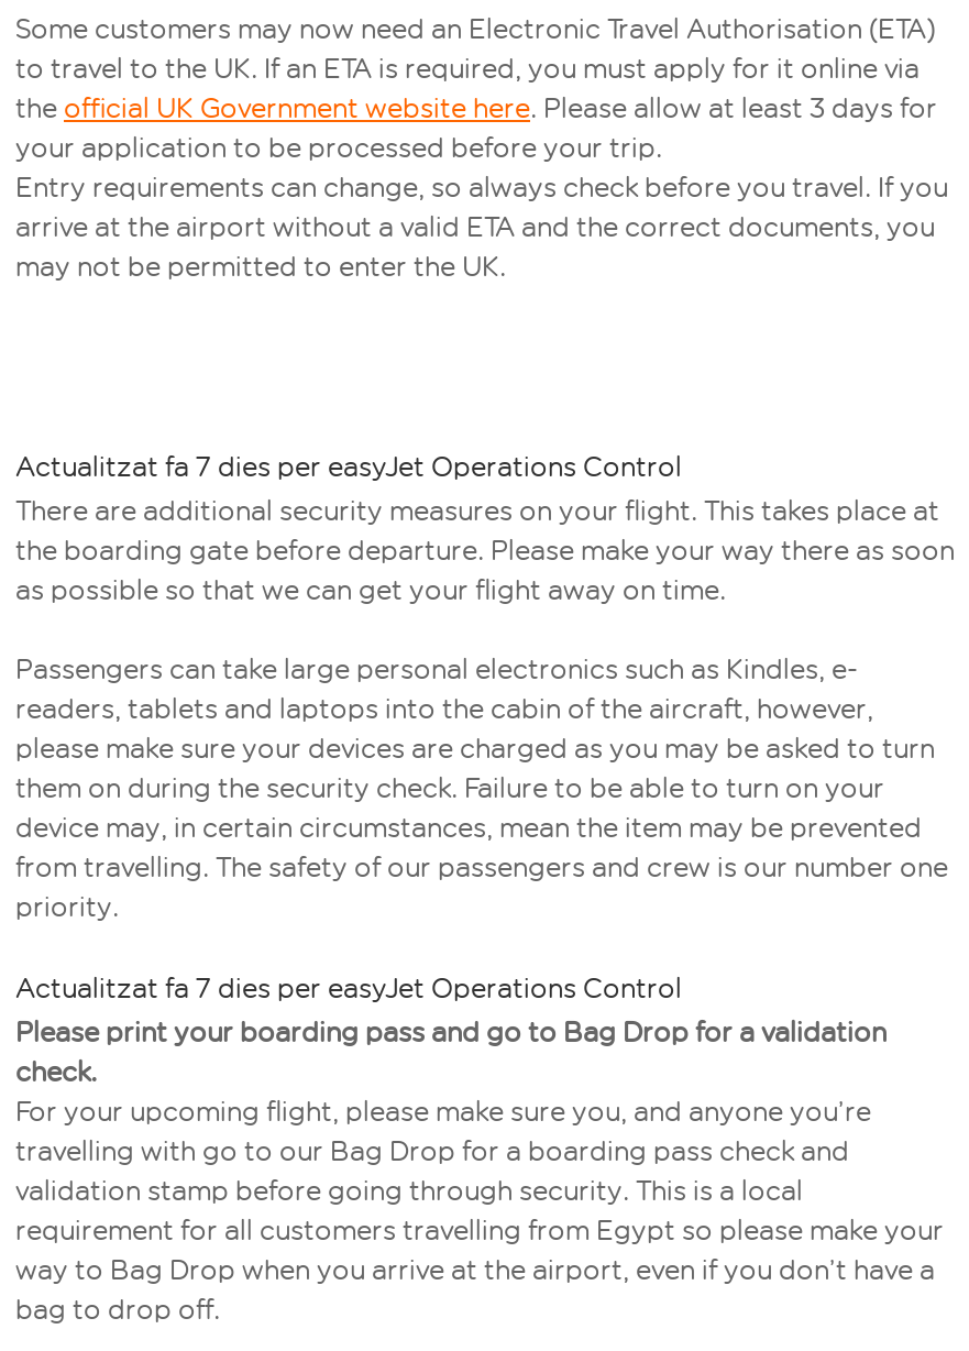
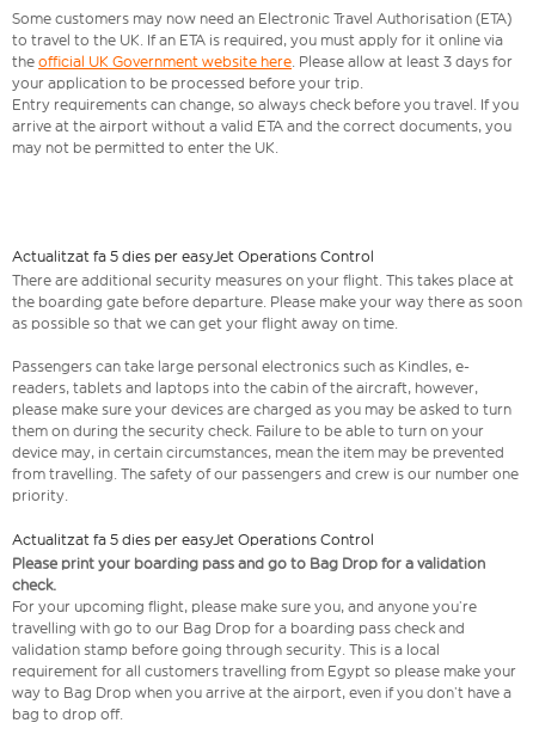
[15,450,682,483] Actualitzat fa 7 dies per easyJet Operations Control -> [12,248,374,266] Actualitzat fa 5 dies per easyJet Operations Control
[15,972,682,1005] Actualitzat fa 7 dies per easyJet Operations Control -> [12,531,374,549] Actualitzat fa 5 dies per easyJet Operations Control

